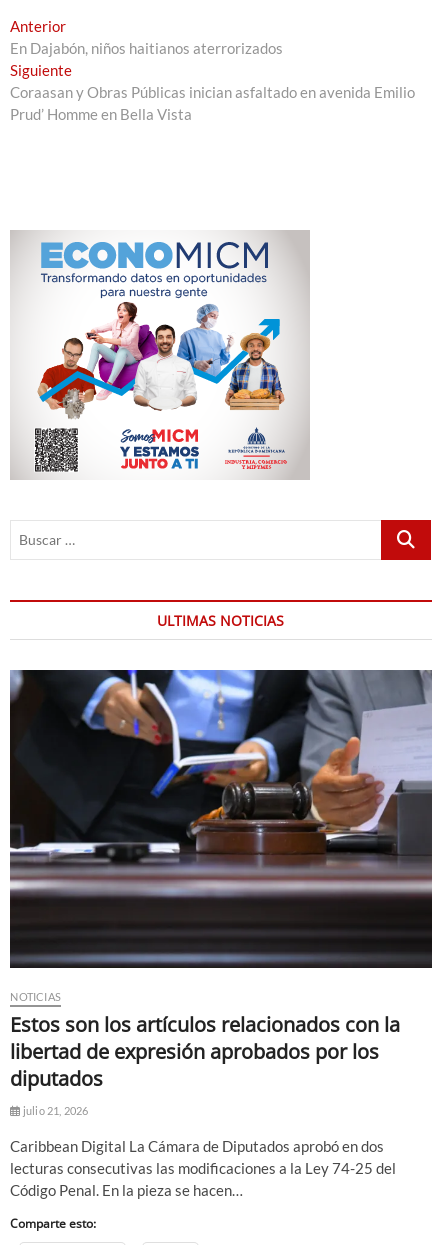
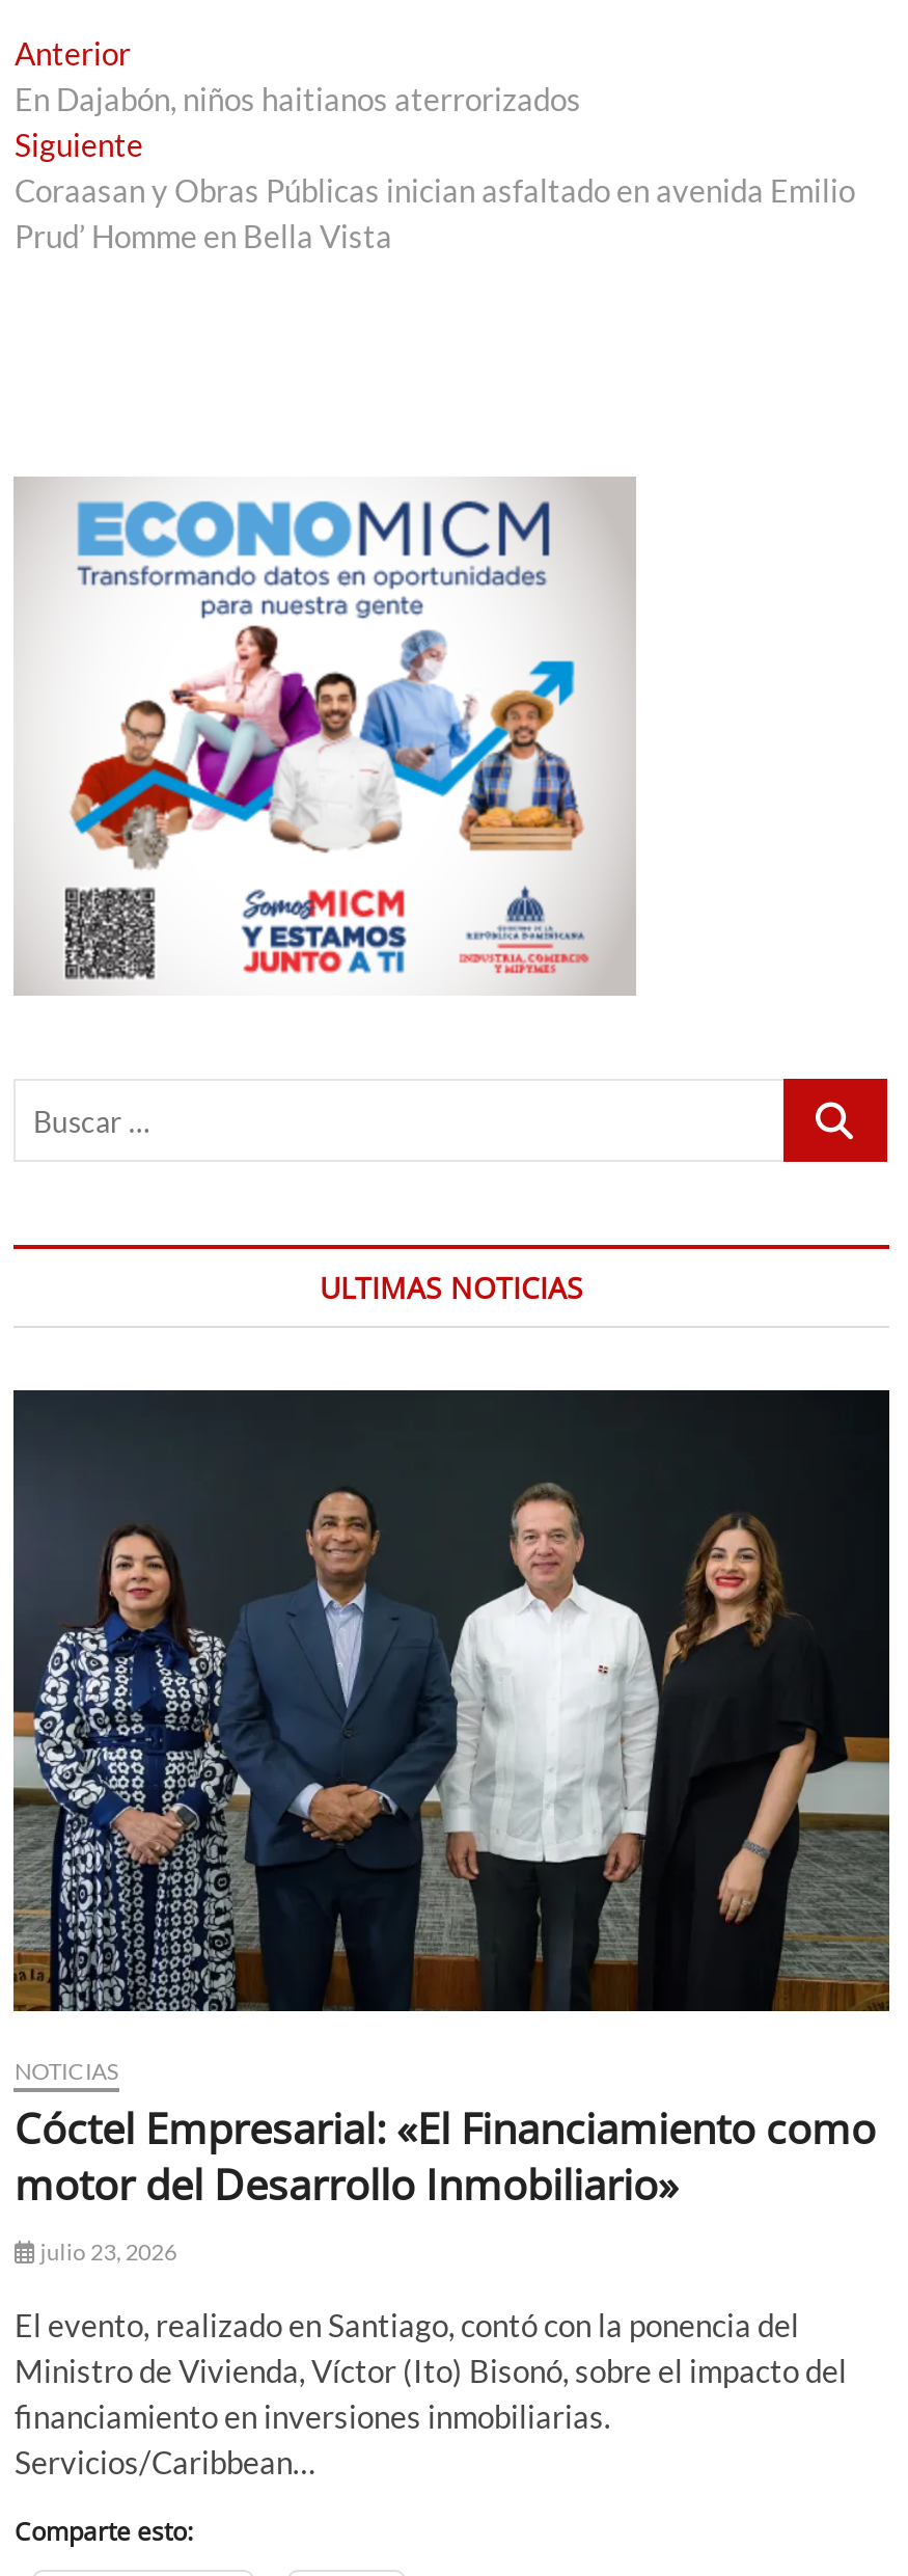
[9,669,433,969] [image] -> [11,1388,891,2013] [image]
[10,1011,400,1117] Estos son los artículos relacionados con la | libertad de expresión aprobados por los | diputados | julio 21, 2026 -> [14,2100,876,2265] Cóctel Empresarial: «El Financiamiento como | motor del Desarrollo Inmobiliario» | julio 23, 2026
[10,1137,396,1199] Caribbean Digital La Cámara de Diputados aprobó en dos | lecturas consecutivas las modificaciones a la Ley 74-25 del | Código Penal. En la pieza se hacen… -> [14,2306,847,2480] El evento, realizado en Santiago, contó con la ponencia del | Ministro de Vivienda, Víctor (Ito) Bisonó, sobre el impacto del | financiamiento en inversiones inmobiliarias. | Servicios/Caribbean…

